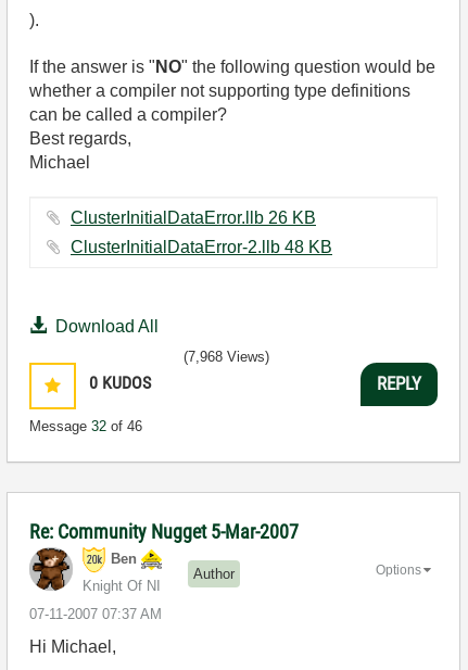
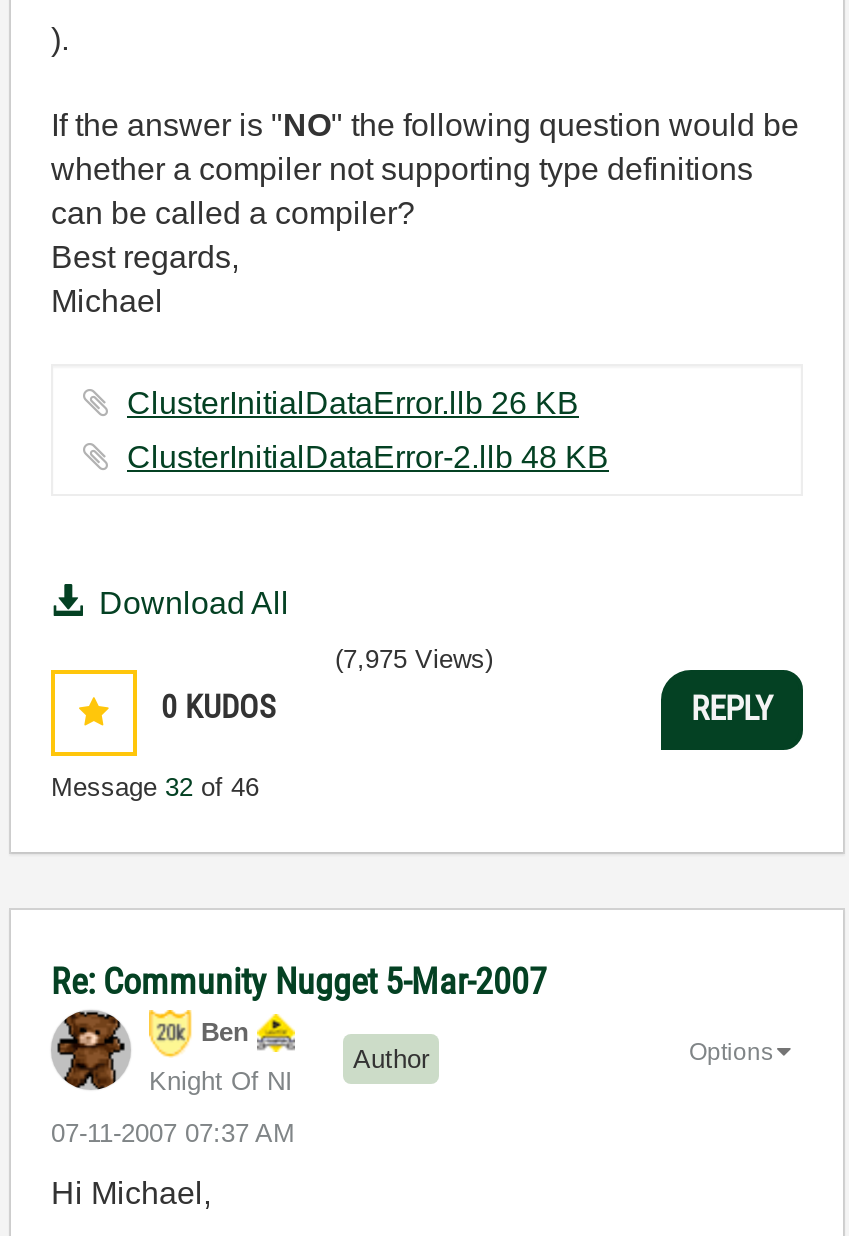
[184,348,269,364] (7,968 Views) -> [335,643,493,673] (7,975 Views)

